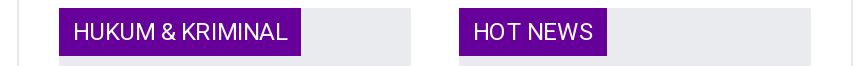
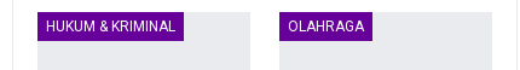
[473,19,593,47] HOT NEWS -> [288,19,364,35] OLAHRAGA

